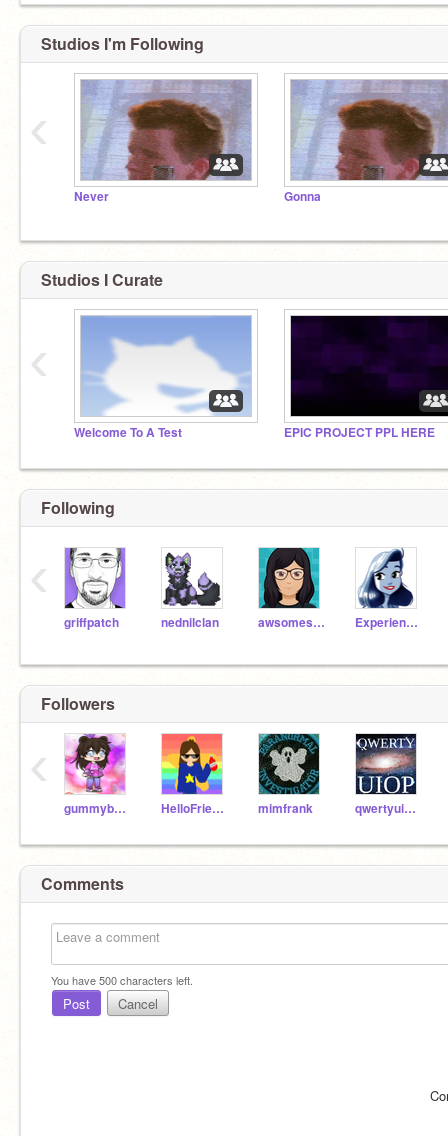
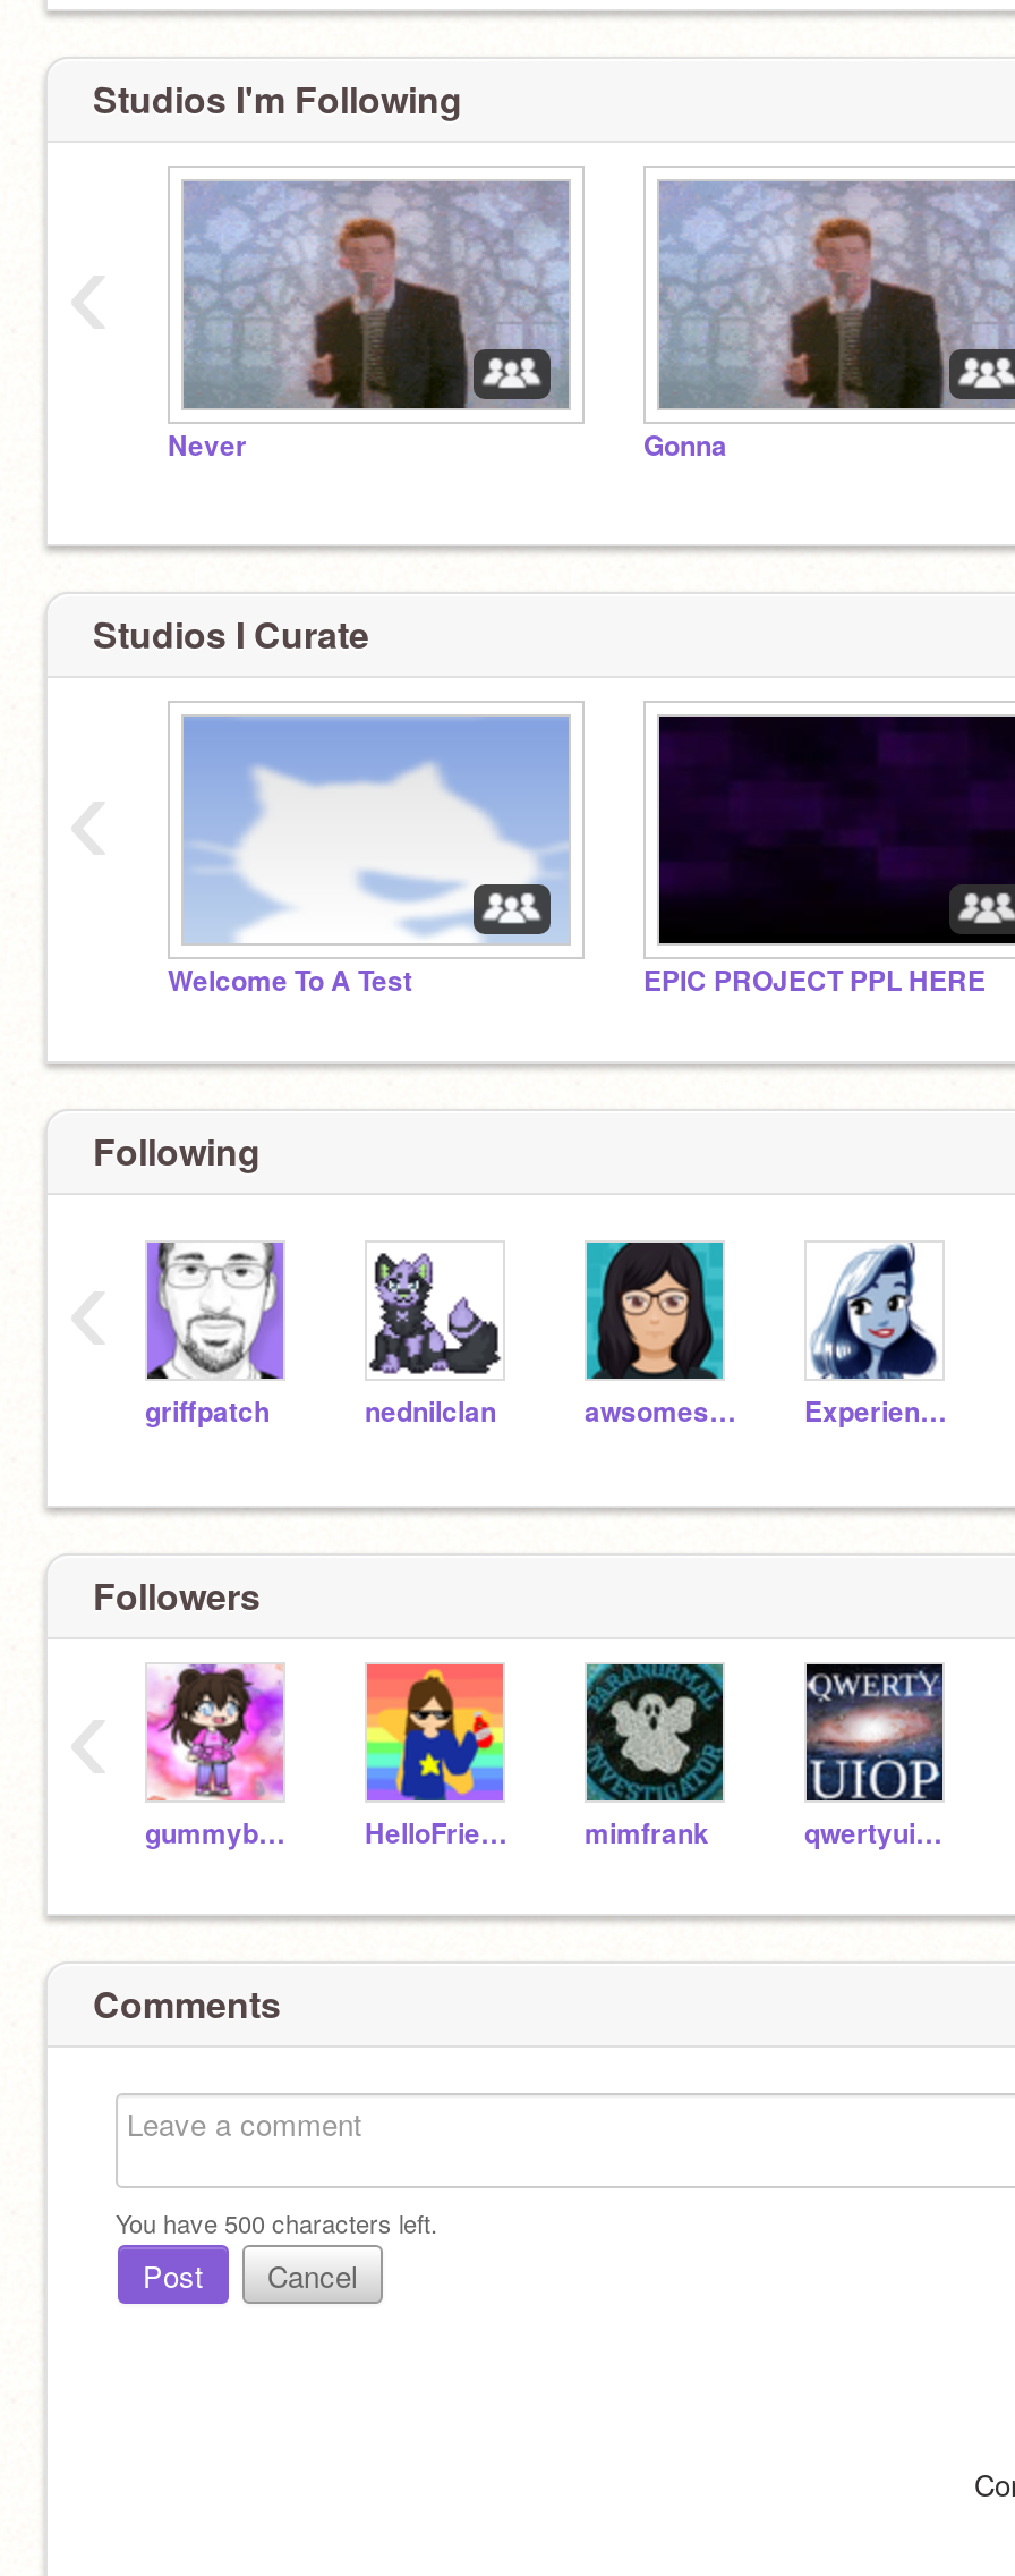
[82,82,249,181] [image] -> [184,184,566,410] [image]
[292,82,445,181] [image] -> [659,184,1008,410] [image]

